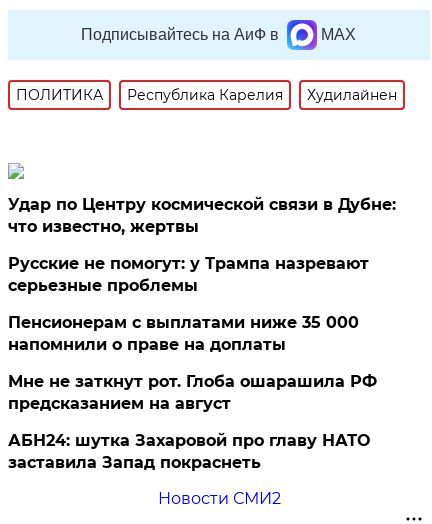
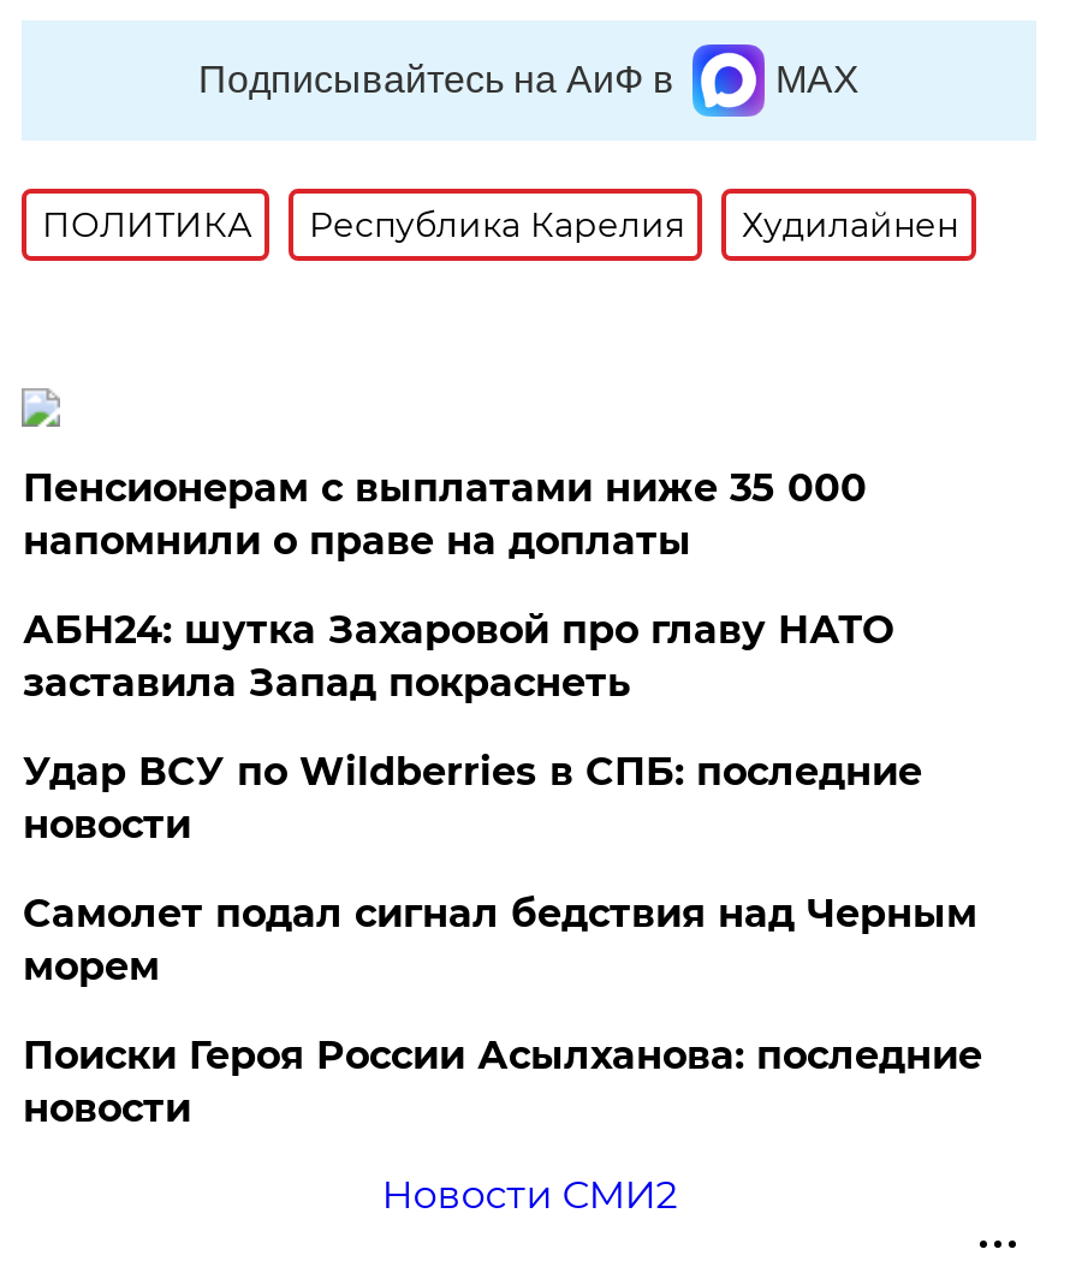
[8,195,396,295] Удар по Центру космической связи в Дубне: | что известно, жертвы | Русские не помогут: у Трампа назревают | серьезные проблемы -> none
moved [8,313,359,354] -> [23,465,867,564]: Пенсионерам с выплатами ниже 35 000 | напомнили о праве на доплаты
[8,372,377,413] Мне не заткнут рот. Глоба ошарашила РФ | предсказанием на август -> none
moved [8,431,370,472] -> [23,607,893,705]: АБН24: шутка Захаровой про главу НАТО | заставила Запад покраснеть
none -> [23,749,982,1131] Удар ВСУ по Wildberries в СПБ: последние | новости | Самолет подал сигнал бедствия над Черным | морем | Поиски Героя России Асылханова: последние | новости

